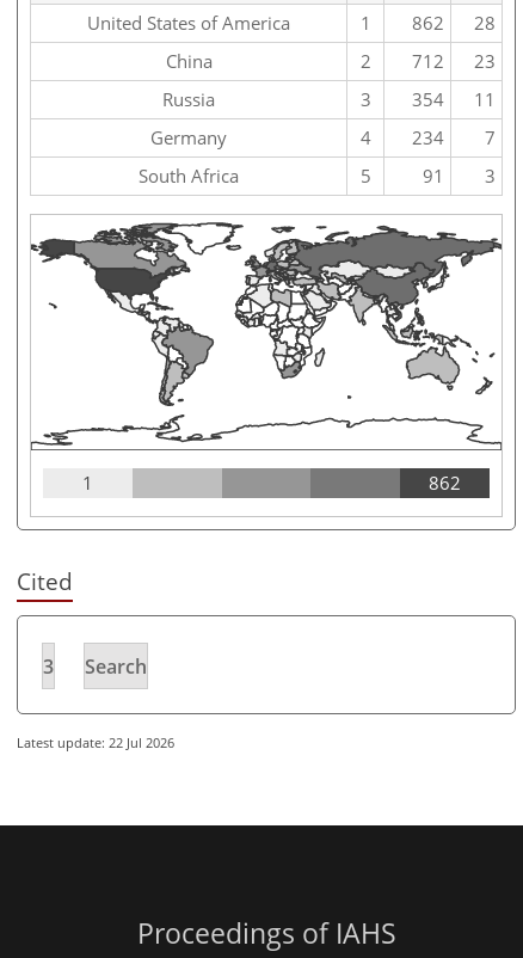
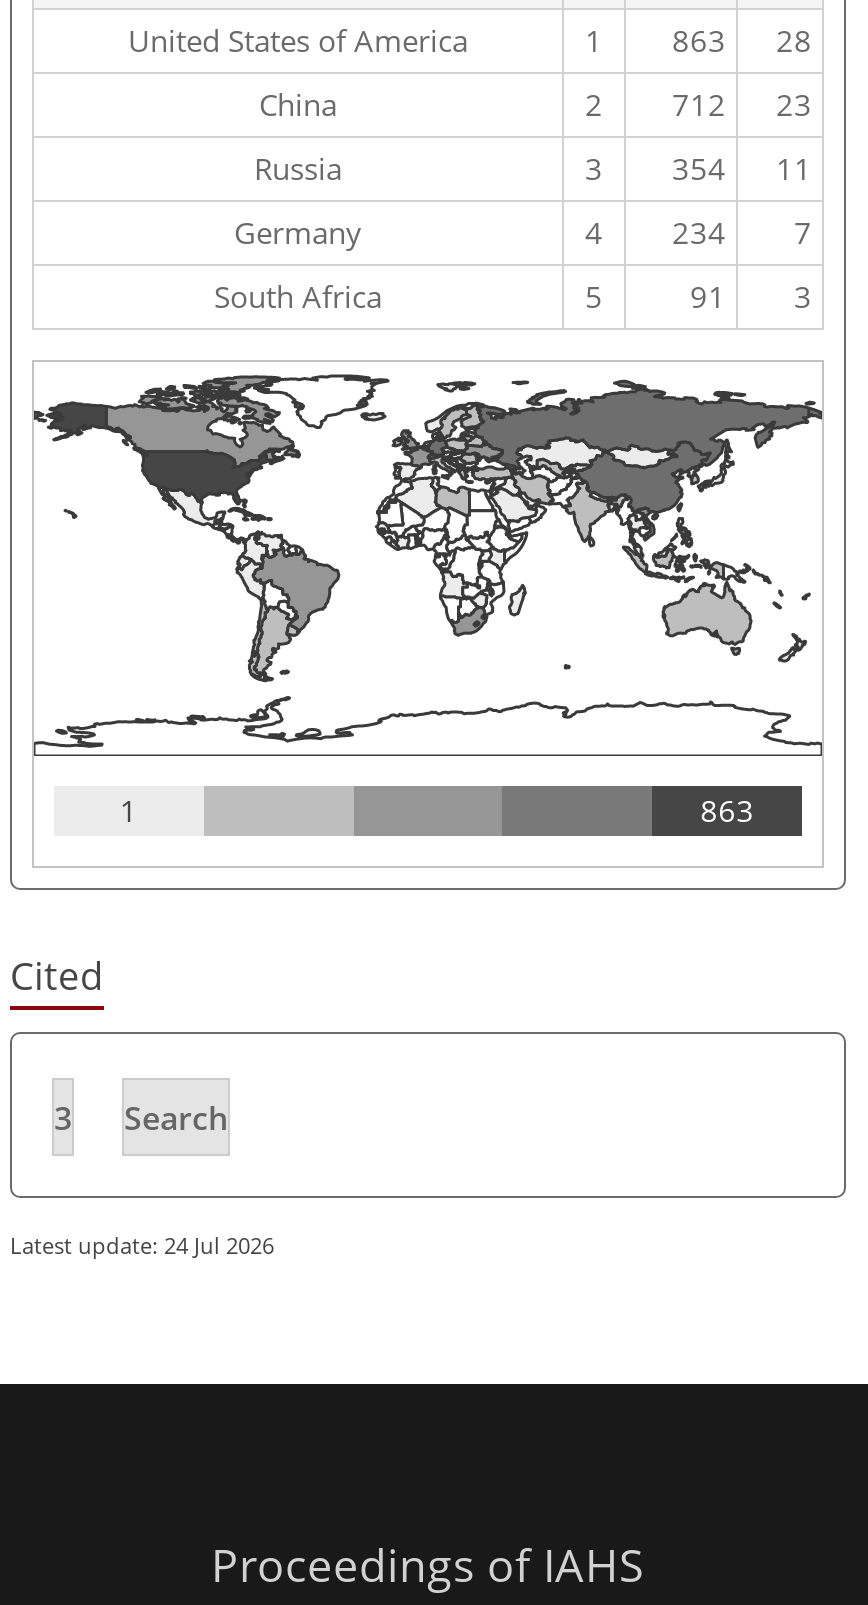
[360,11,496,34] 1 862 28 -> [585,20,812,60] 1 863 28
[429,470,461,494] 862 -> [700,790,754,830] 863
[17,733,174,751] Latest update: 22 Jul 2026 -> [10,1230,274,1260] Latest update: 24 Jul 2026

